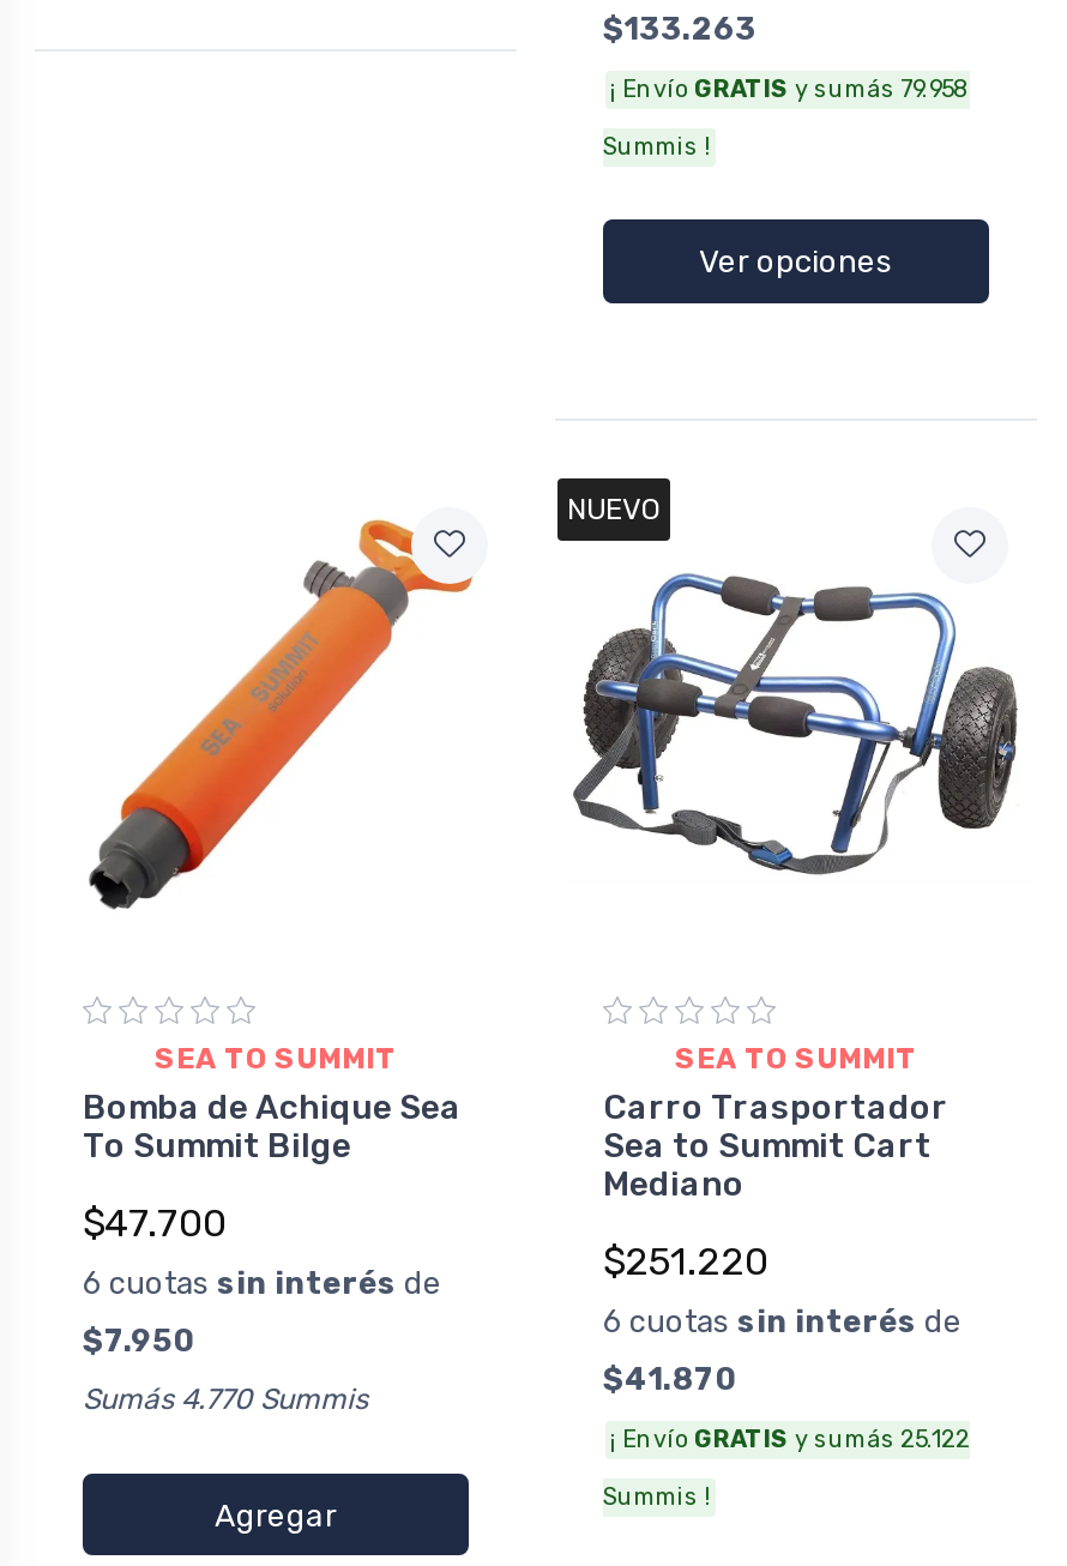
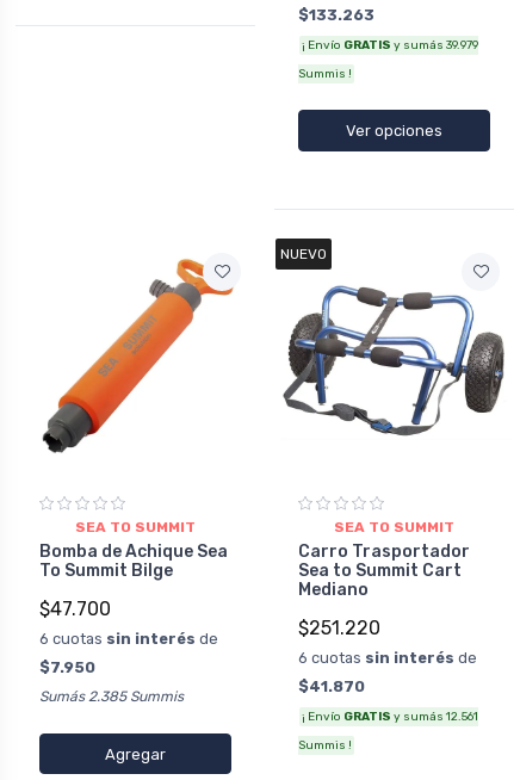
[610,76,970,105] ¡ Envío GRATIS y sumás 79.958 -> [302,38,478,53] ¡ Envío GRATIS y sumás 39.979
[83,1382,368,1416] Sumás 4.770 Summis -> [39,688,184,705] Sumás 2.385 Summis
[610,1425,970,1454] ¡ Envío GRATIS y sumás 25.122 -> [302,709,478,724] ¡ Envío GRATIS y sumás 12.561

